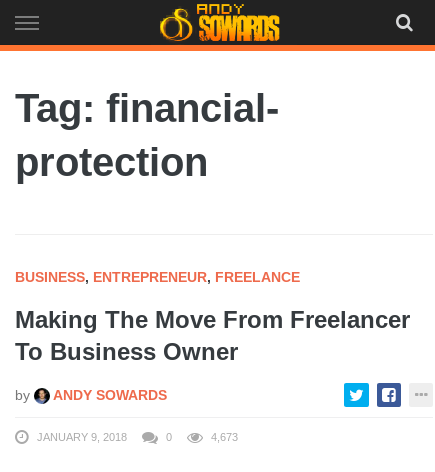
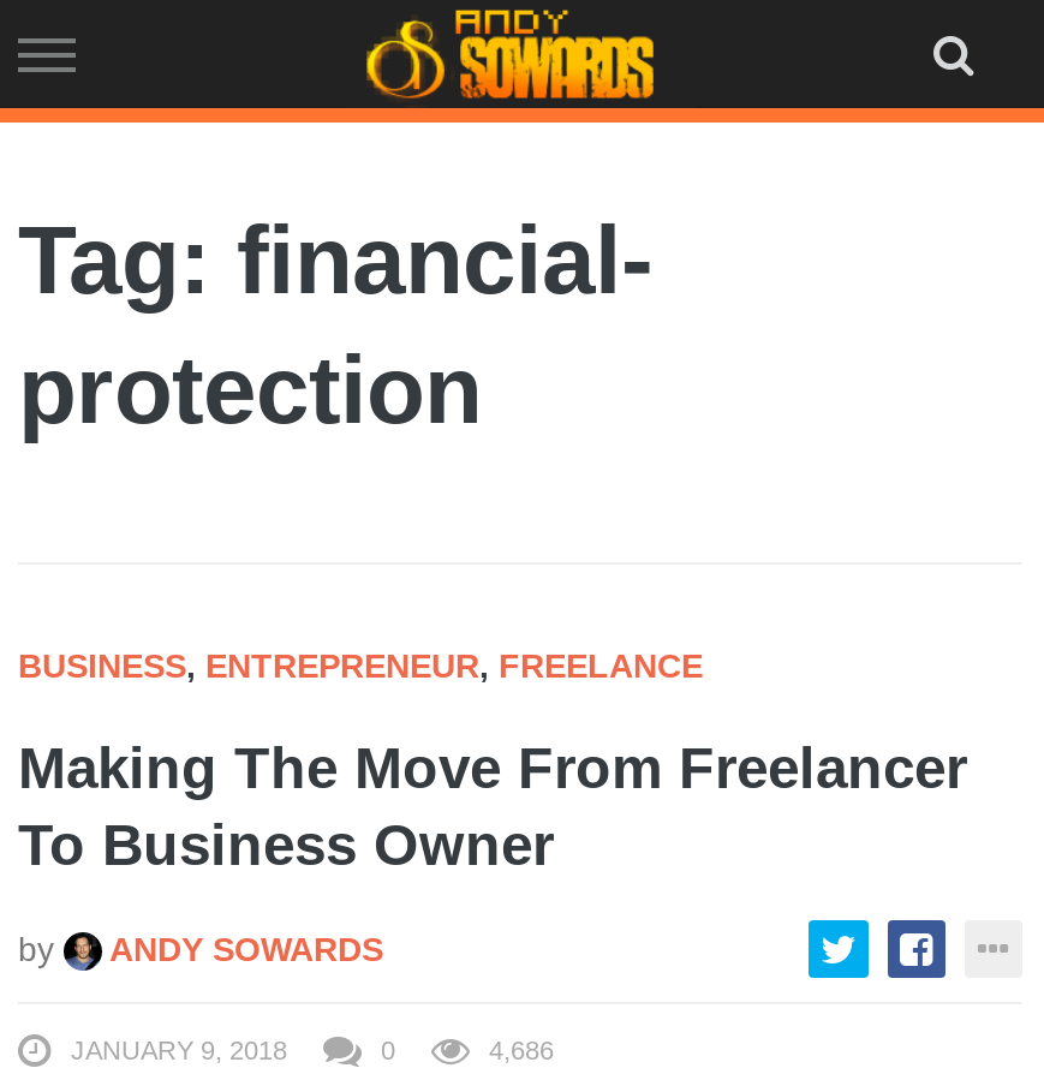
[208,431,238,443] 4,673 -> [482,1036,554,1064] 4,686

